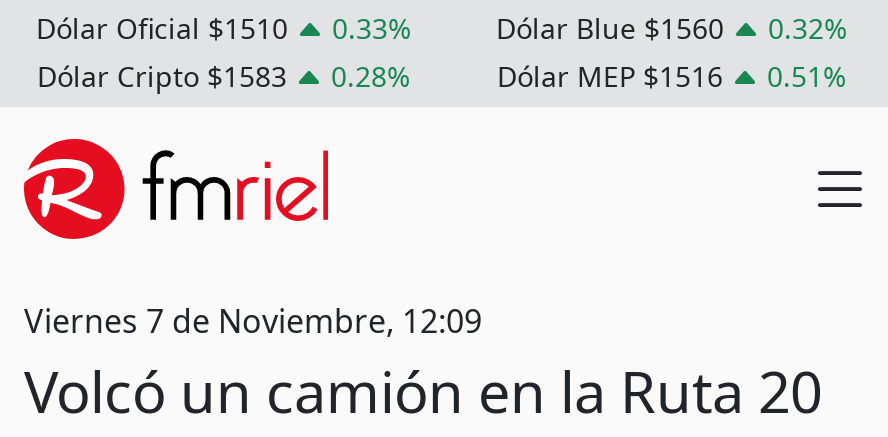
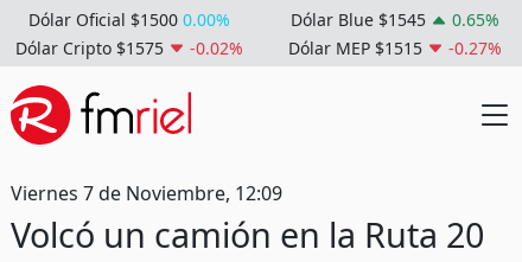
[36,9,848,95] Dólar Oficial $1510 | 0.33% | Dólar Blue $1560 | 0.32% | Dólar Cripto $1583 | 0.28% | Dólar MEP $1516 | 0.51% -> [15,8,502,59] Dólar Oficial $1500 0.00% | Dólar Blue $1545 | 0.65% | Dólar Cripto $1575 | -0.02% | Dólar MEP $1515 | -0.27%

